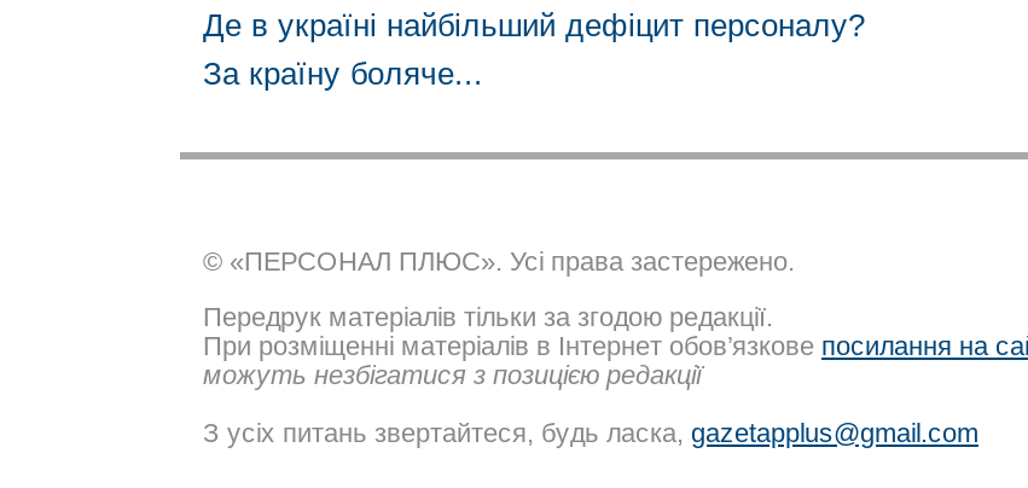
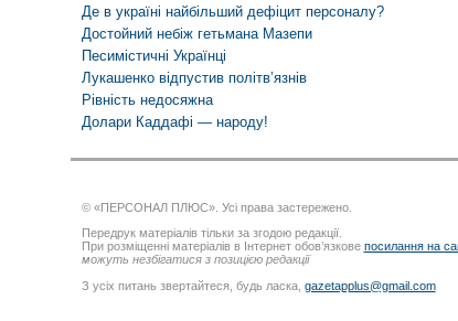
[203,57,483,93] За країну боляче... -> [81,26,312,131] Достойний небіж гетьмана Мазепи | Песимістичні Українці | Лукашенко відпустив політв’язнів | Рівність недосяжна | Долари Каддафі — народу!

